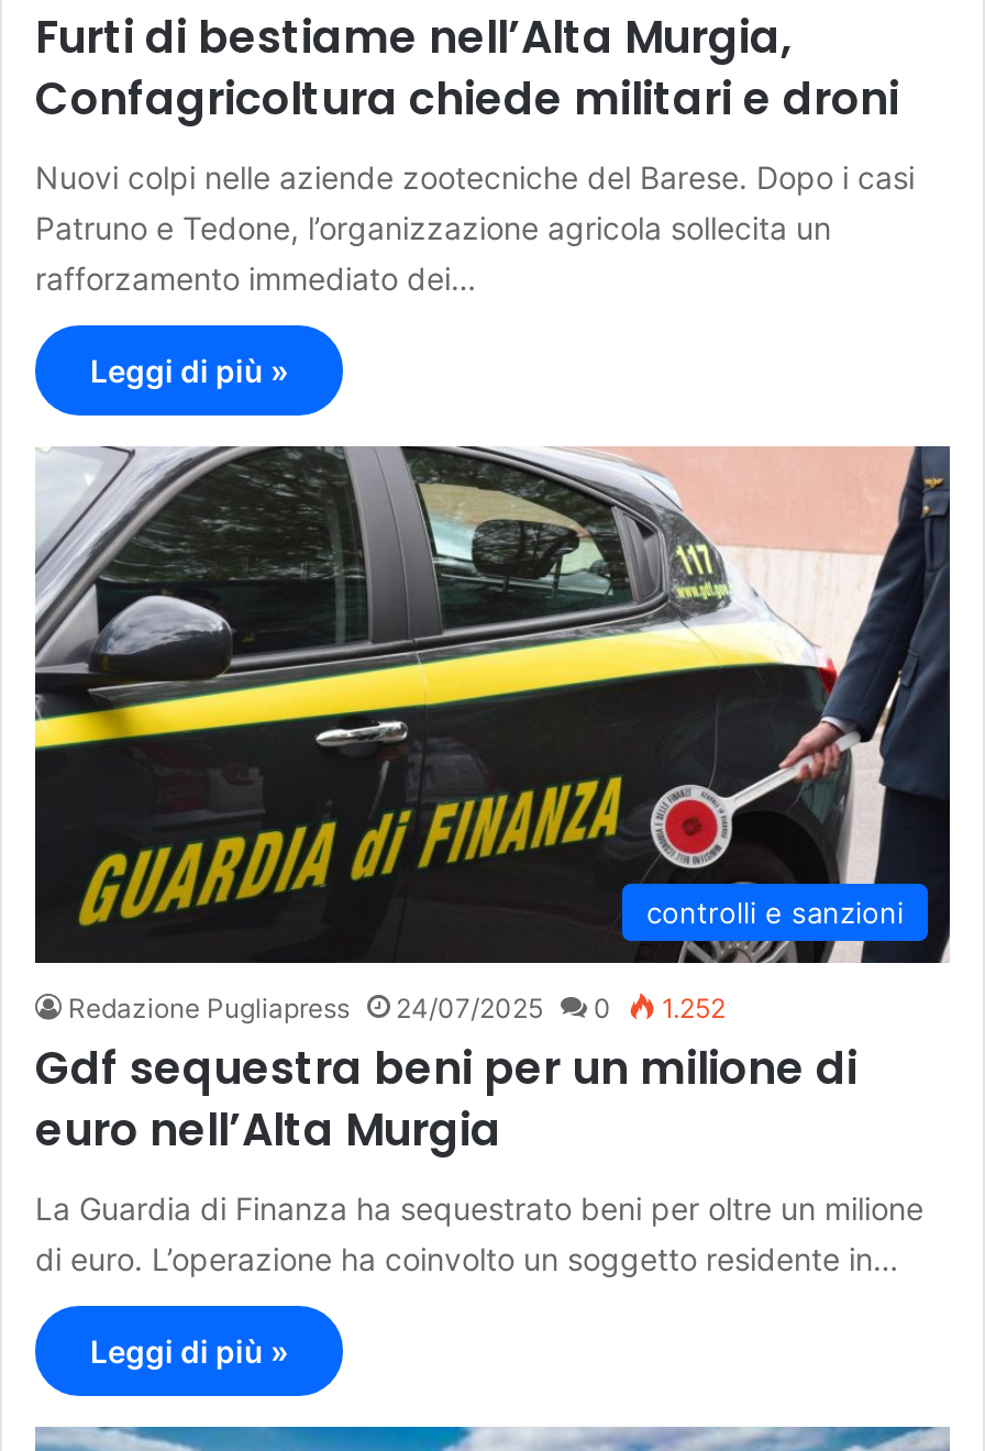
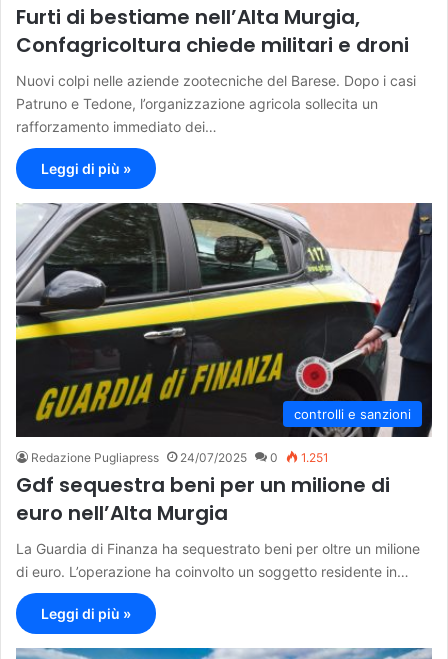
[68,992,726,1025] Redazione Pugliapress 24/07/2025 0 1.252 -> [31,450,329,465] Redazione Pugliapress 24/07/2025 0 1.251

